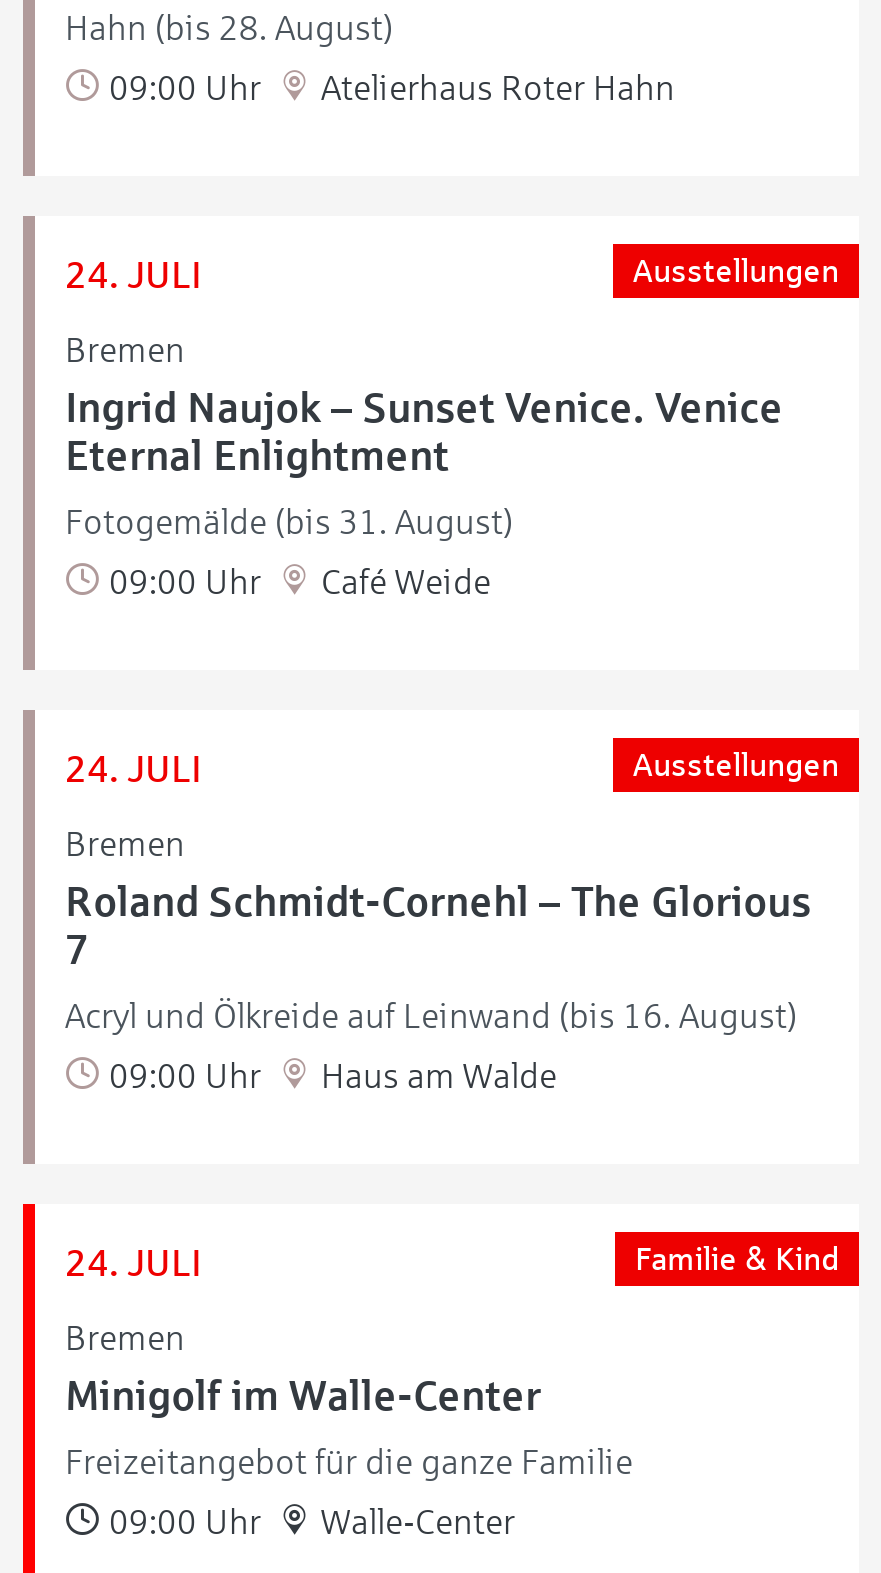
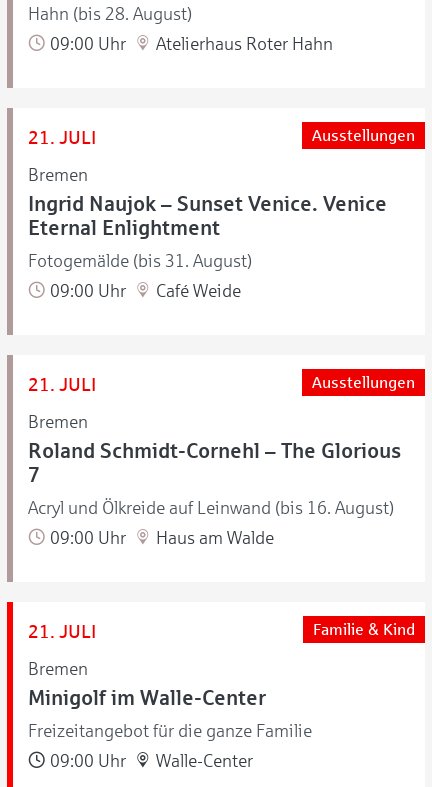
[65,254,201,296] 24. JULI -> [28,127,96,148] 21. JULI
[65,748,201,790] 24. JULI -> [28,374,96,395] 21. JULI
[65,1242,201,1284] 24. JULI -> [28,621,96,642] 21. JULI

